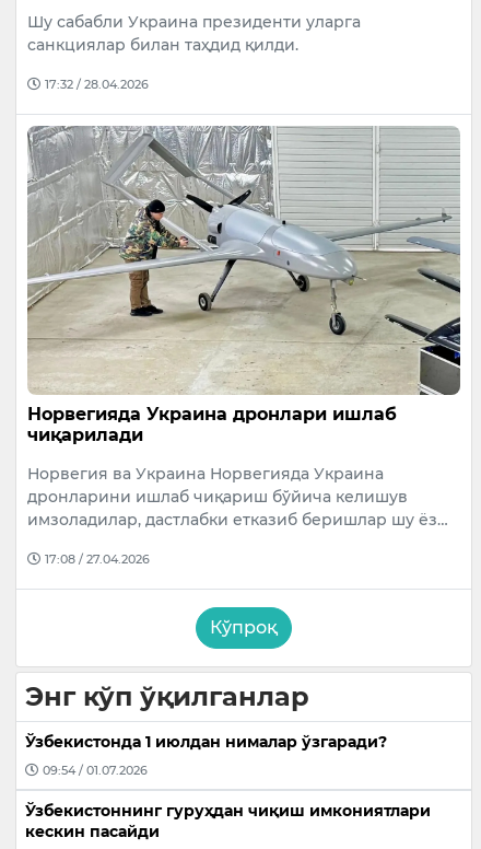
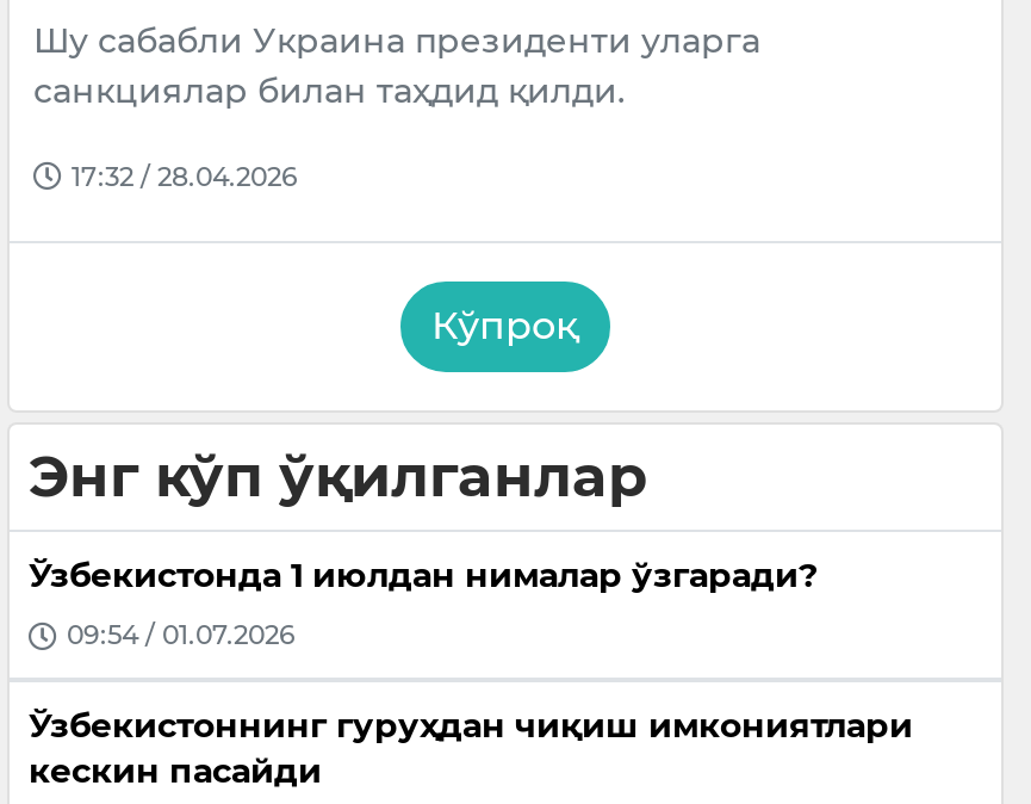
[26,125,461,567] [image] | Норвегияда Украина дронлари ишлаб | чиқарилади | Норвегия ва Украина Норвегияда Украина | дронларини ишлаб чиқариш бўйича келишув | имзоладилар, дастлабки етказиб беришлар шу ёз… | 17:08 / 27.04.2026 -> none

